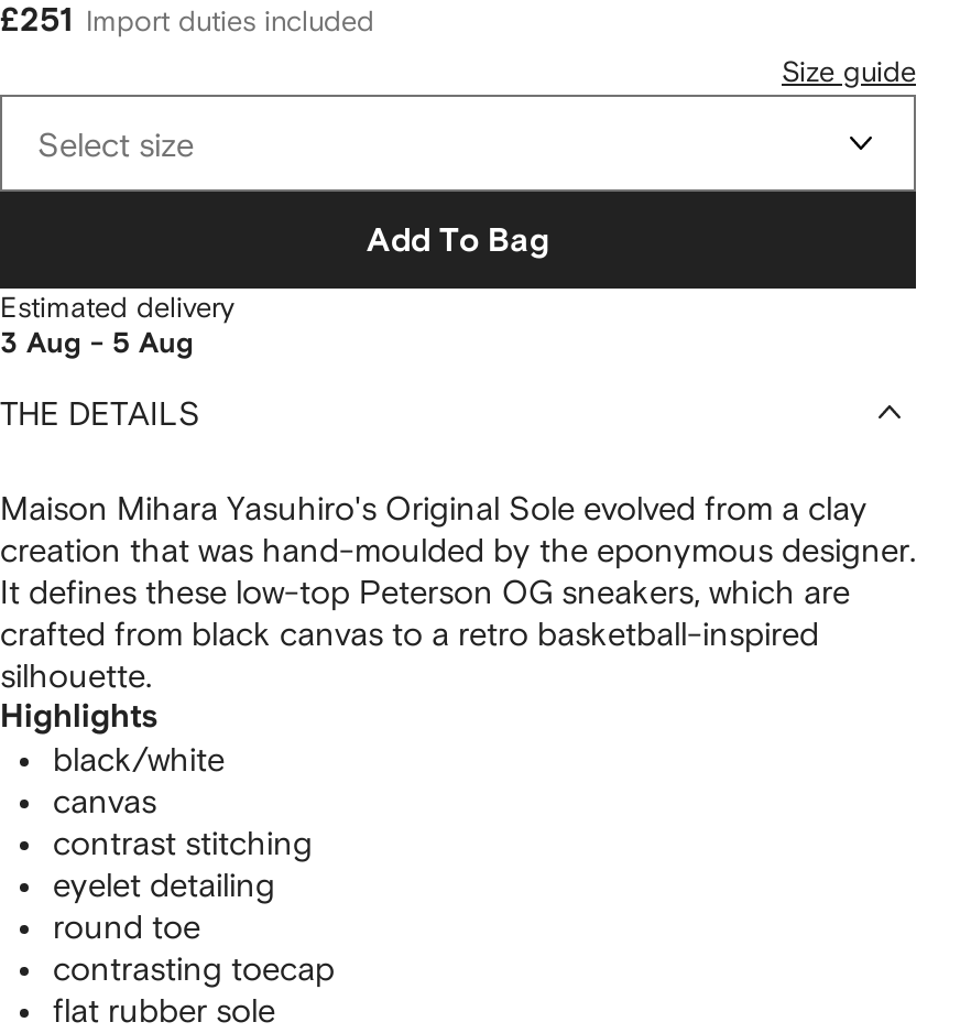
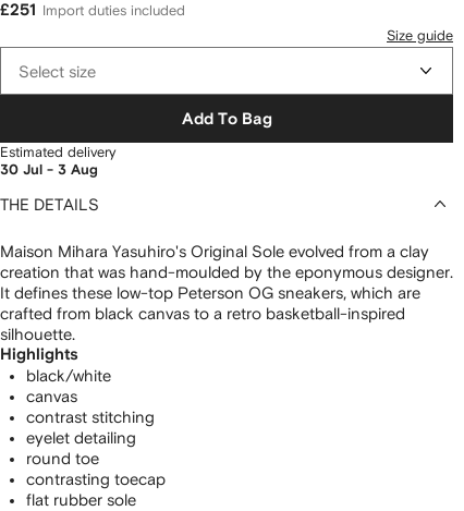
[0,331,194,359] 3 Aug - 5 Aug -> [0,164,98,178] 30 Jul - 3 Aug

